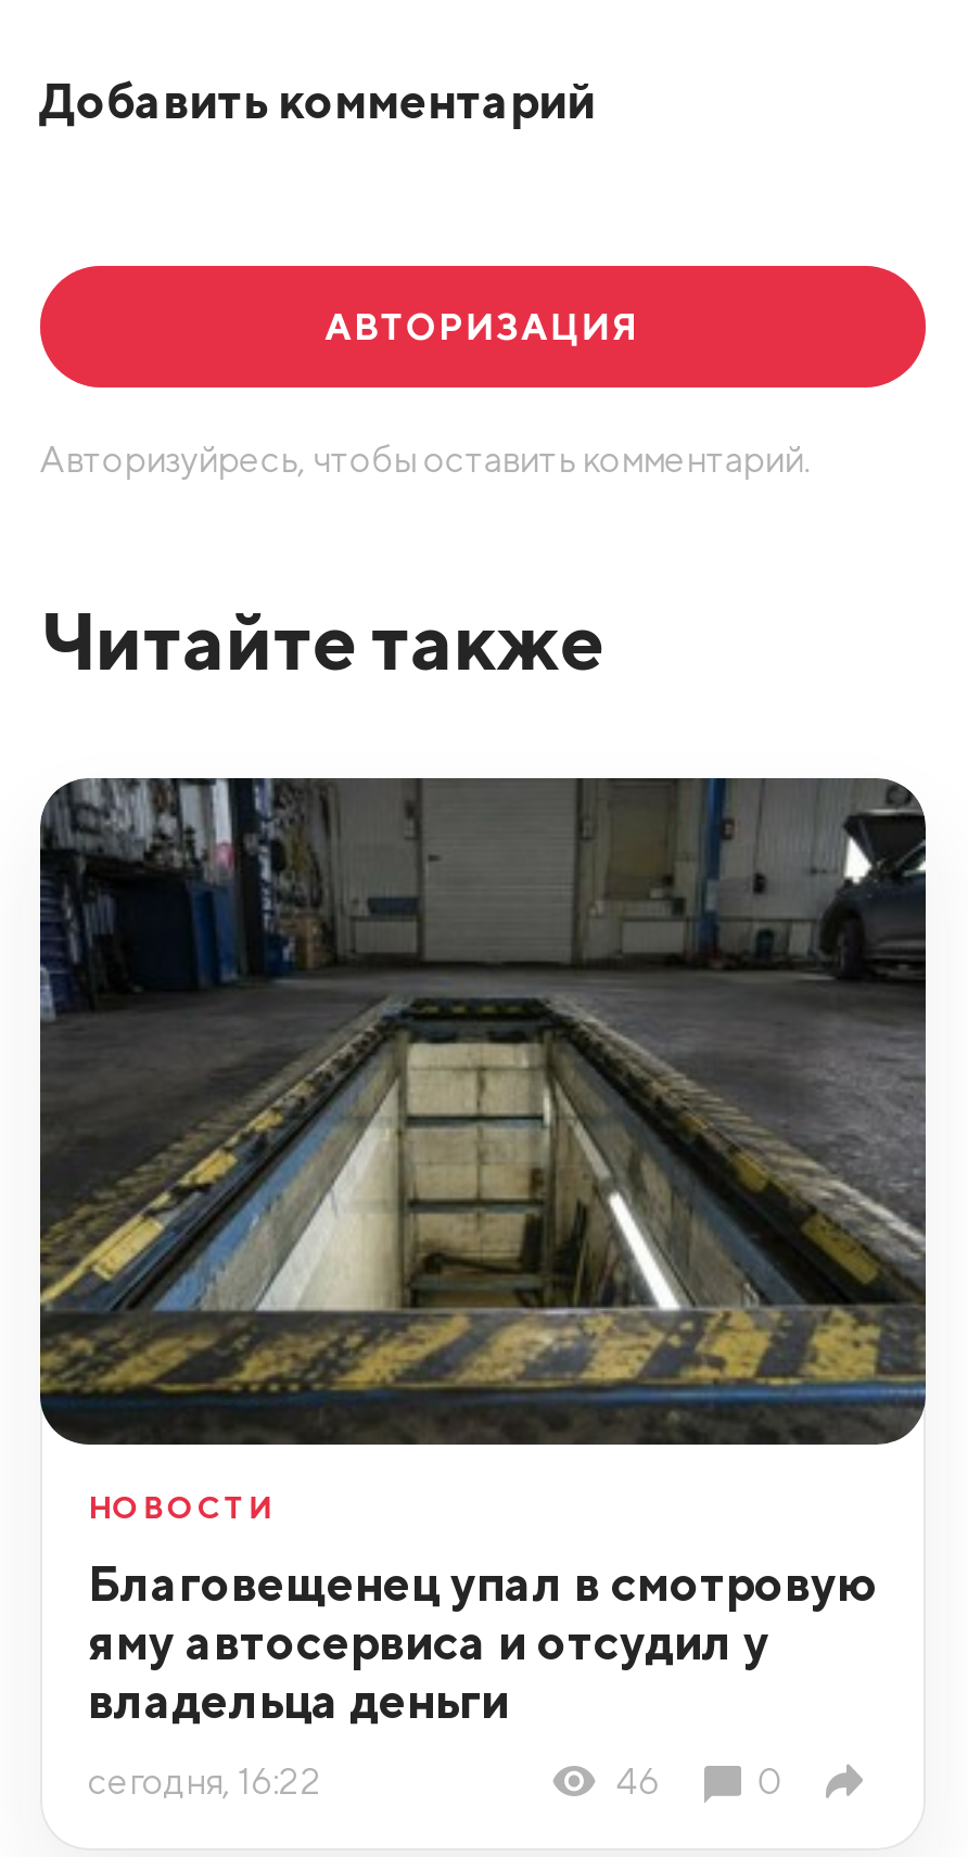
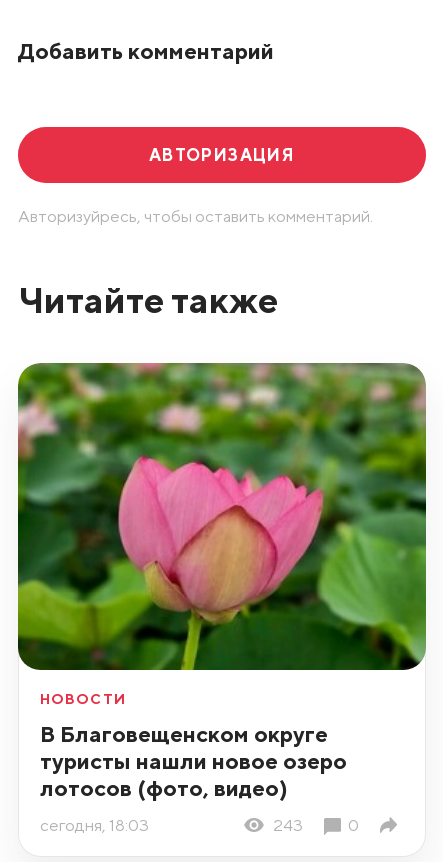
[38,776,928,1447] [image] -> [17,362,427,671] [image]
[88,1553,876,1729] Благовещенец упал в смотровую | яму автосервиса и отсудил у | владельца деньги -> [40,720,347,801] В Благовещенском округе | туристы нашли новое озеро | лотосов (фото, видео)
[88,1759,660,1803] сегодня, 16:22 | 46 -> [40,815,303,835] сегодня, 18:03 | 243

